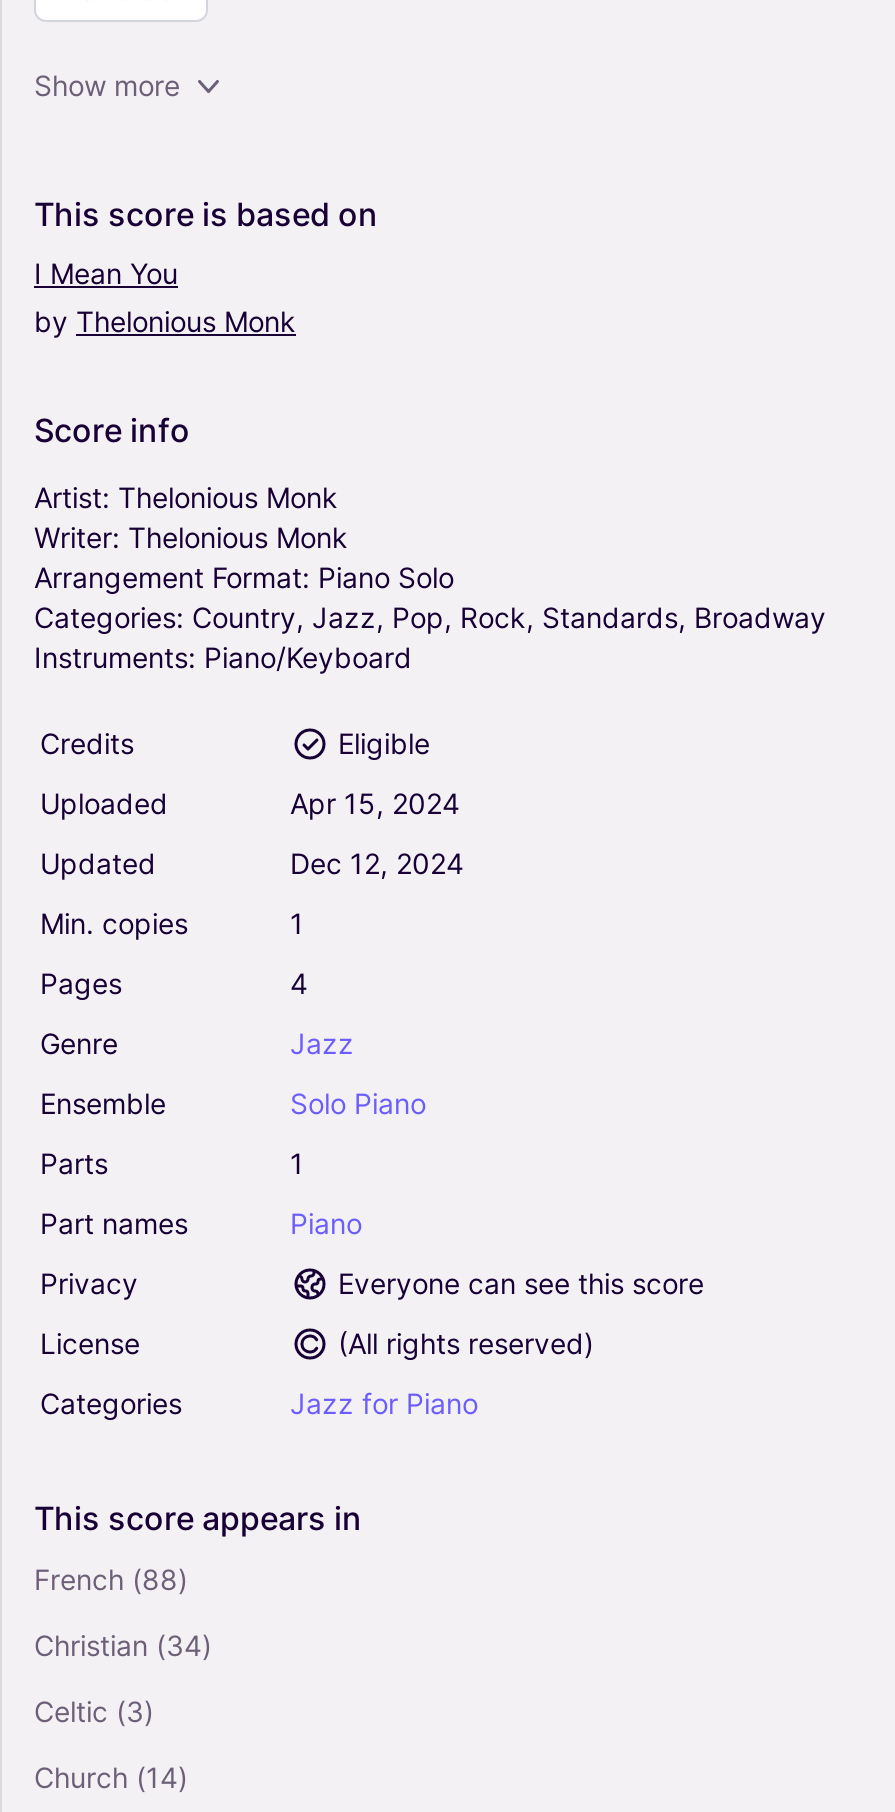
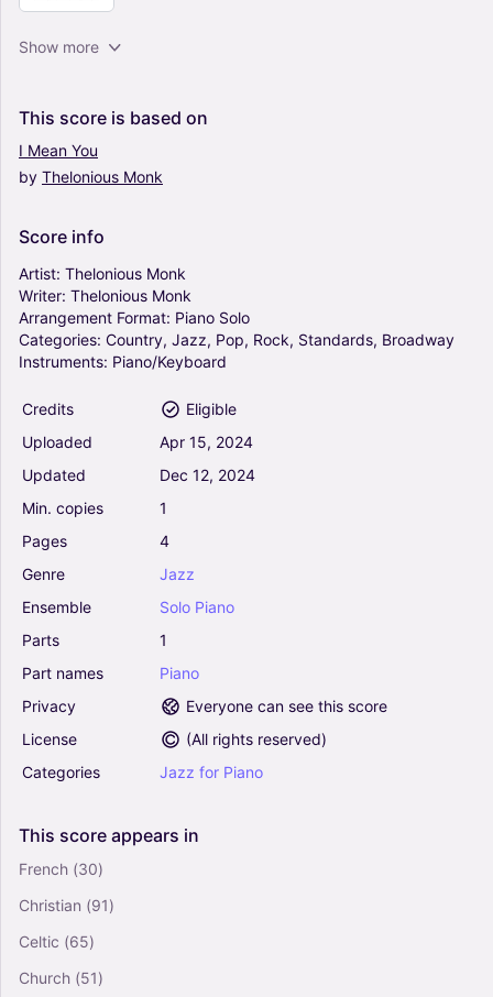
[34,1563,188,1597] French (88) -> [19,860,103,878] French (30)
[34,1629,212,1663] Christian (34) -> [19,896,114,915] Christian (91)
[34,1695,154,1729] Celtic (3) -> [19,932,95,951] Celtic (65)
[34,1761,188,1795] Church (14) -> [19,969,103,987] Church (51)

